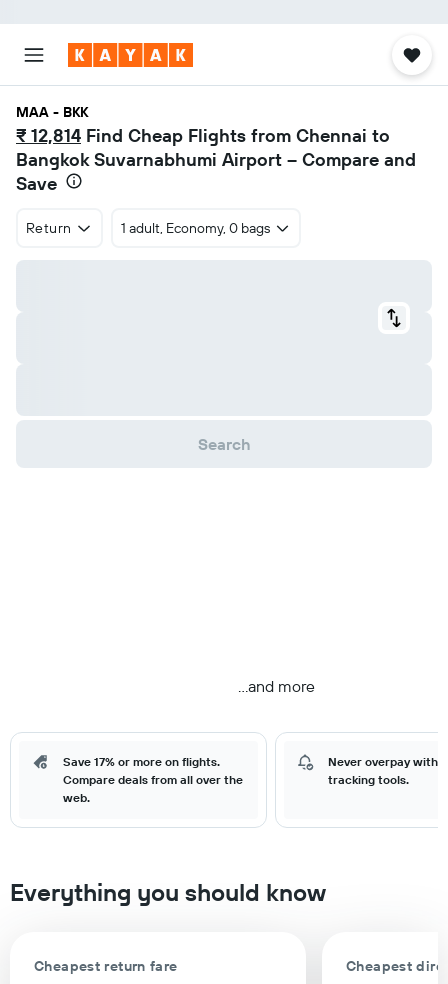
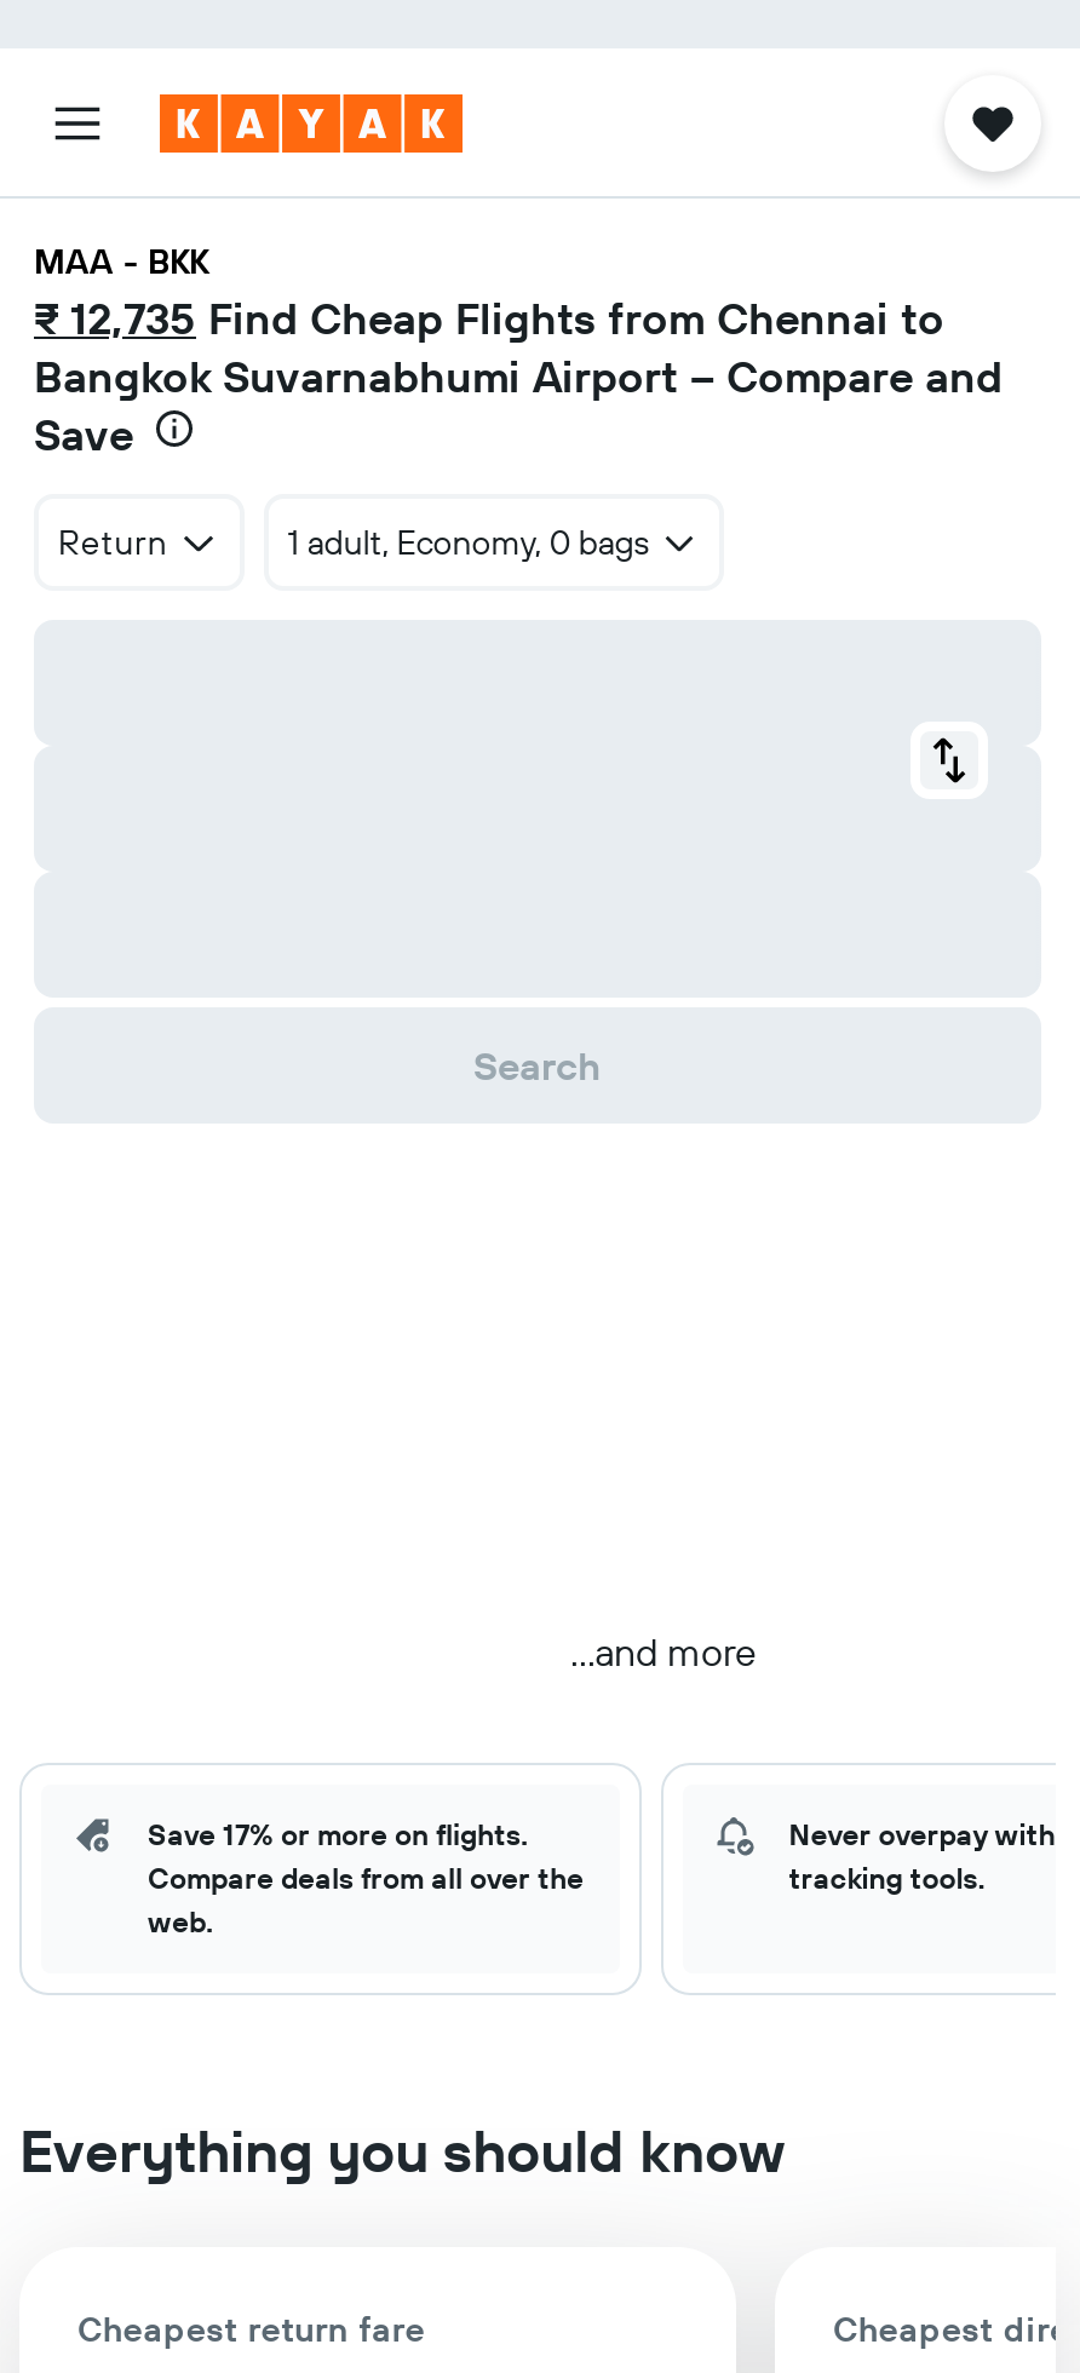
[16,124,390,147] ₹ 12,814 Find Cheap Flights from Chennai to -> [34,291,944,346] ₹ 12,735 Find Cheap Flights from Chennai to

